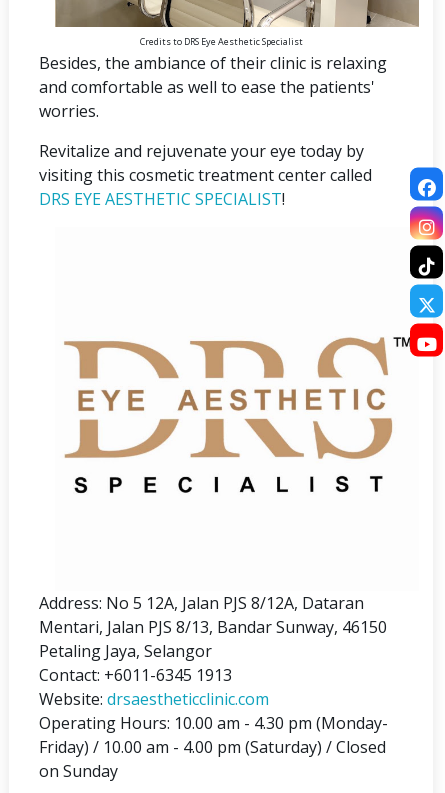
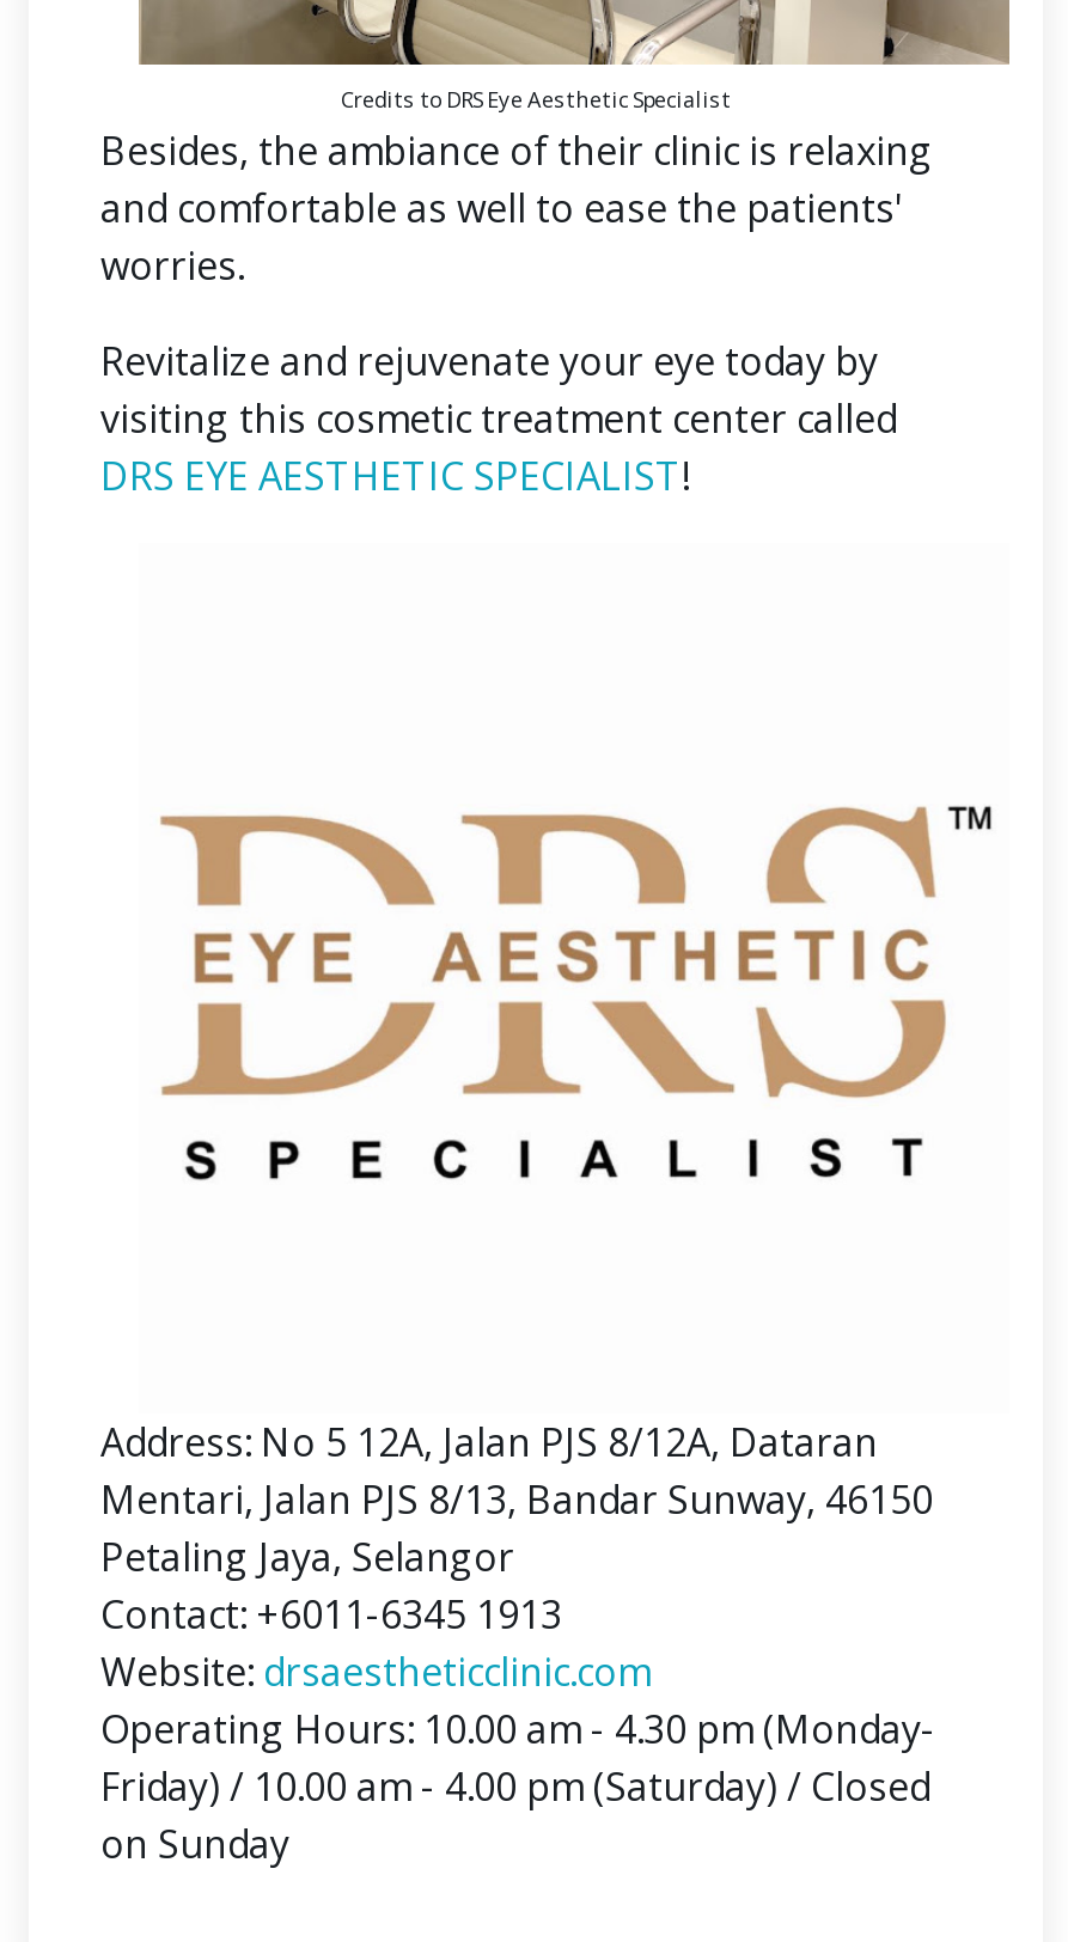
[409,166,442,358] [image] -> none

